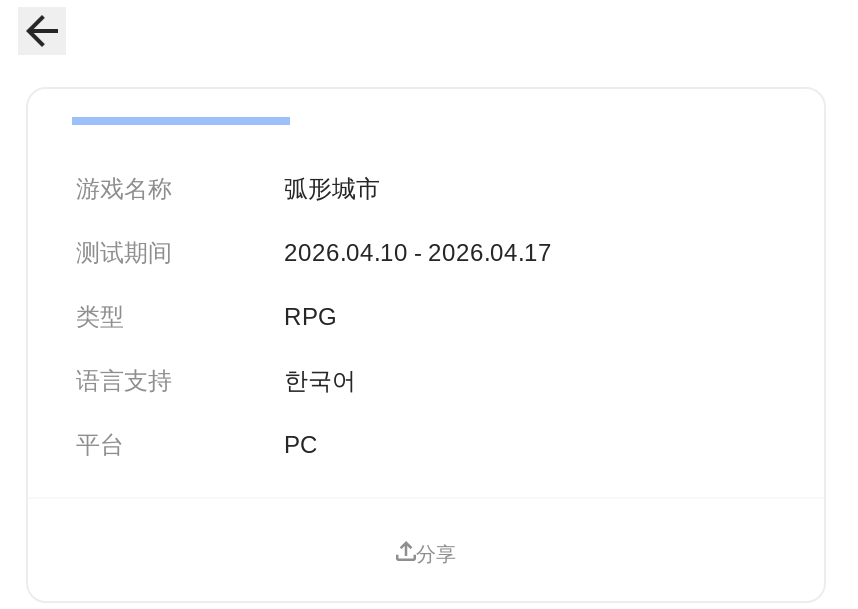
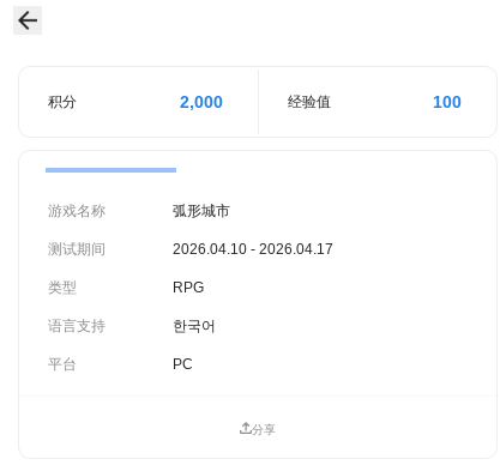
none -> [48,92,462,111] 积分 | 2,000 | 经验值 | 100

